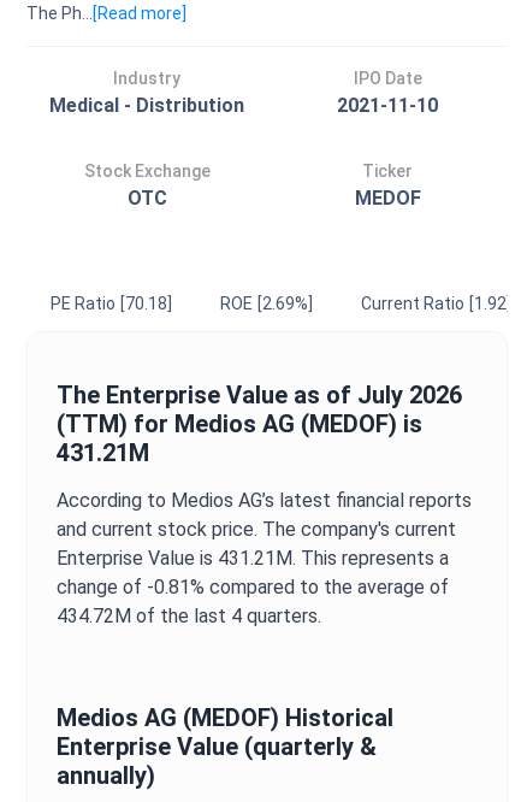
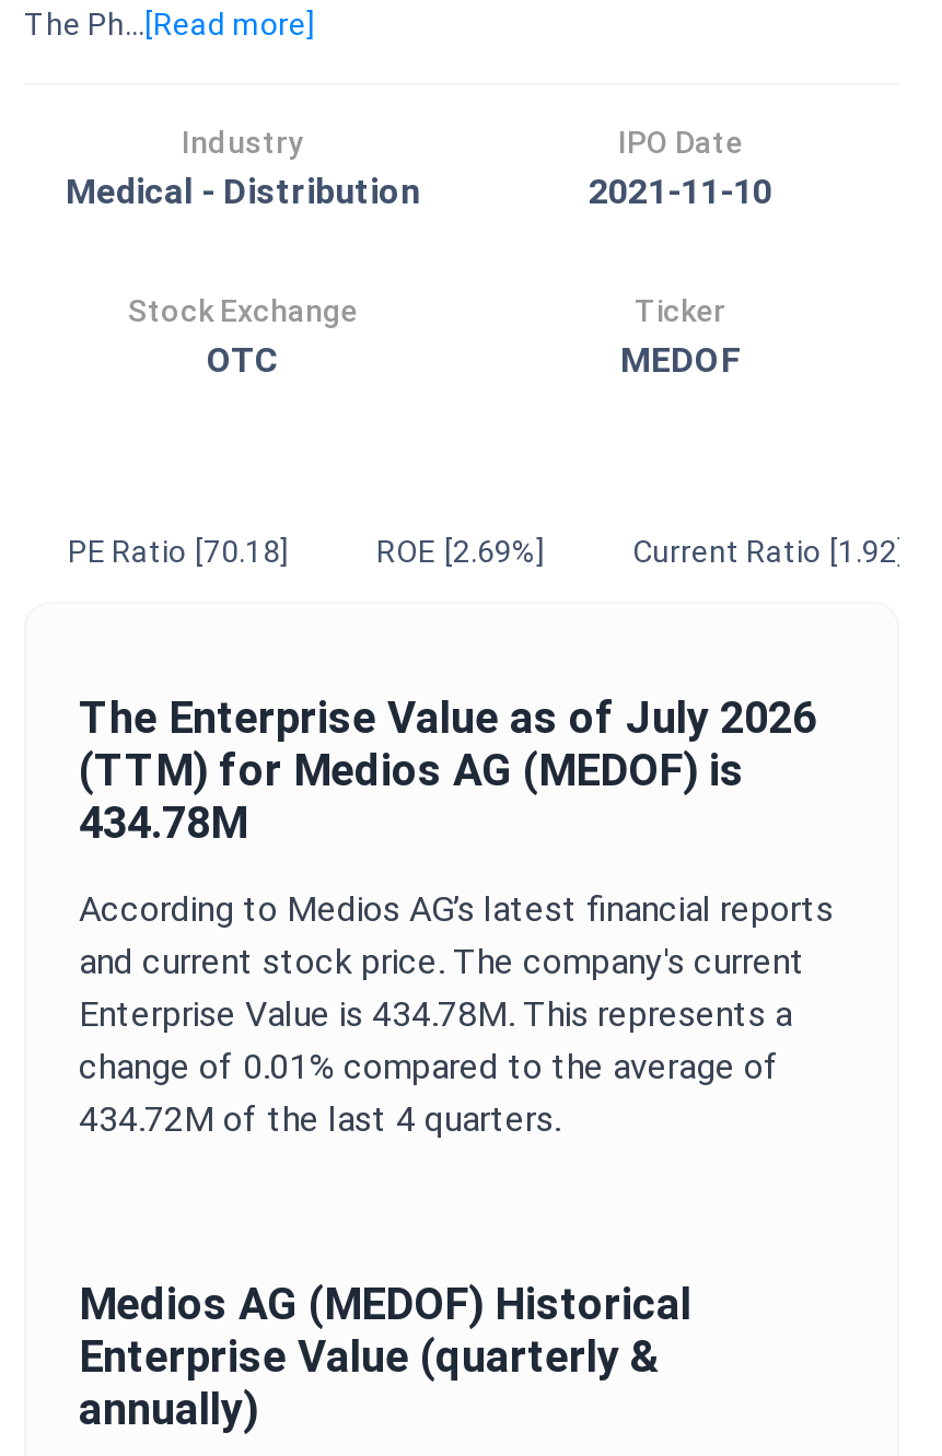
[57,438,149,467] 431.21M -> [79,796,247,849] 434.78M
[57,547,449,570] Enterprise Value is 431.21M. This represents a -> [79,993,792,1035] Enterprise Value is 434.78M. This represents a
[57,576,449,598] change of -0.81% compared to the average of -> [79,1046,779,1087] change of 0.01% compared to the average of

